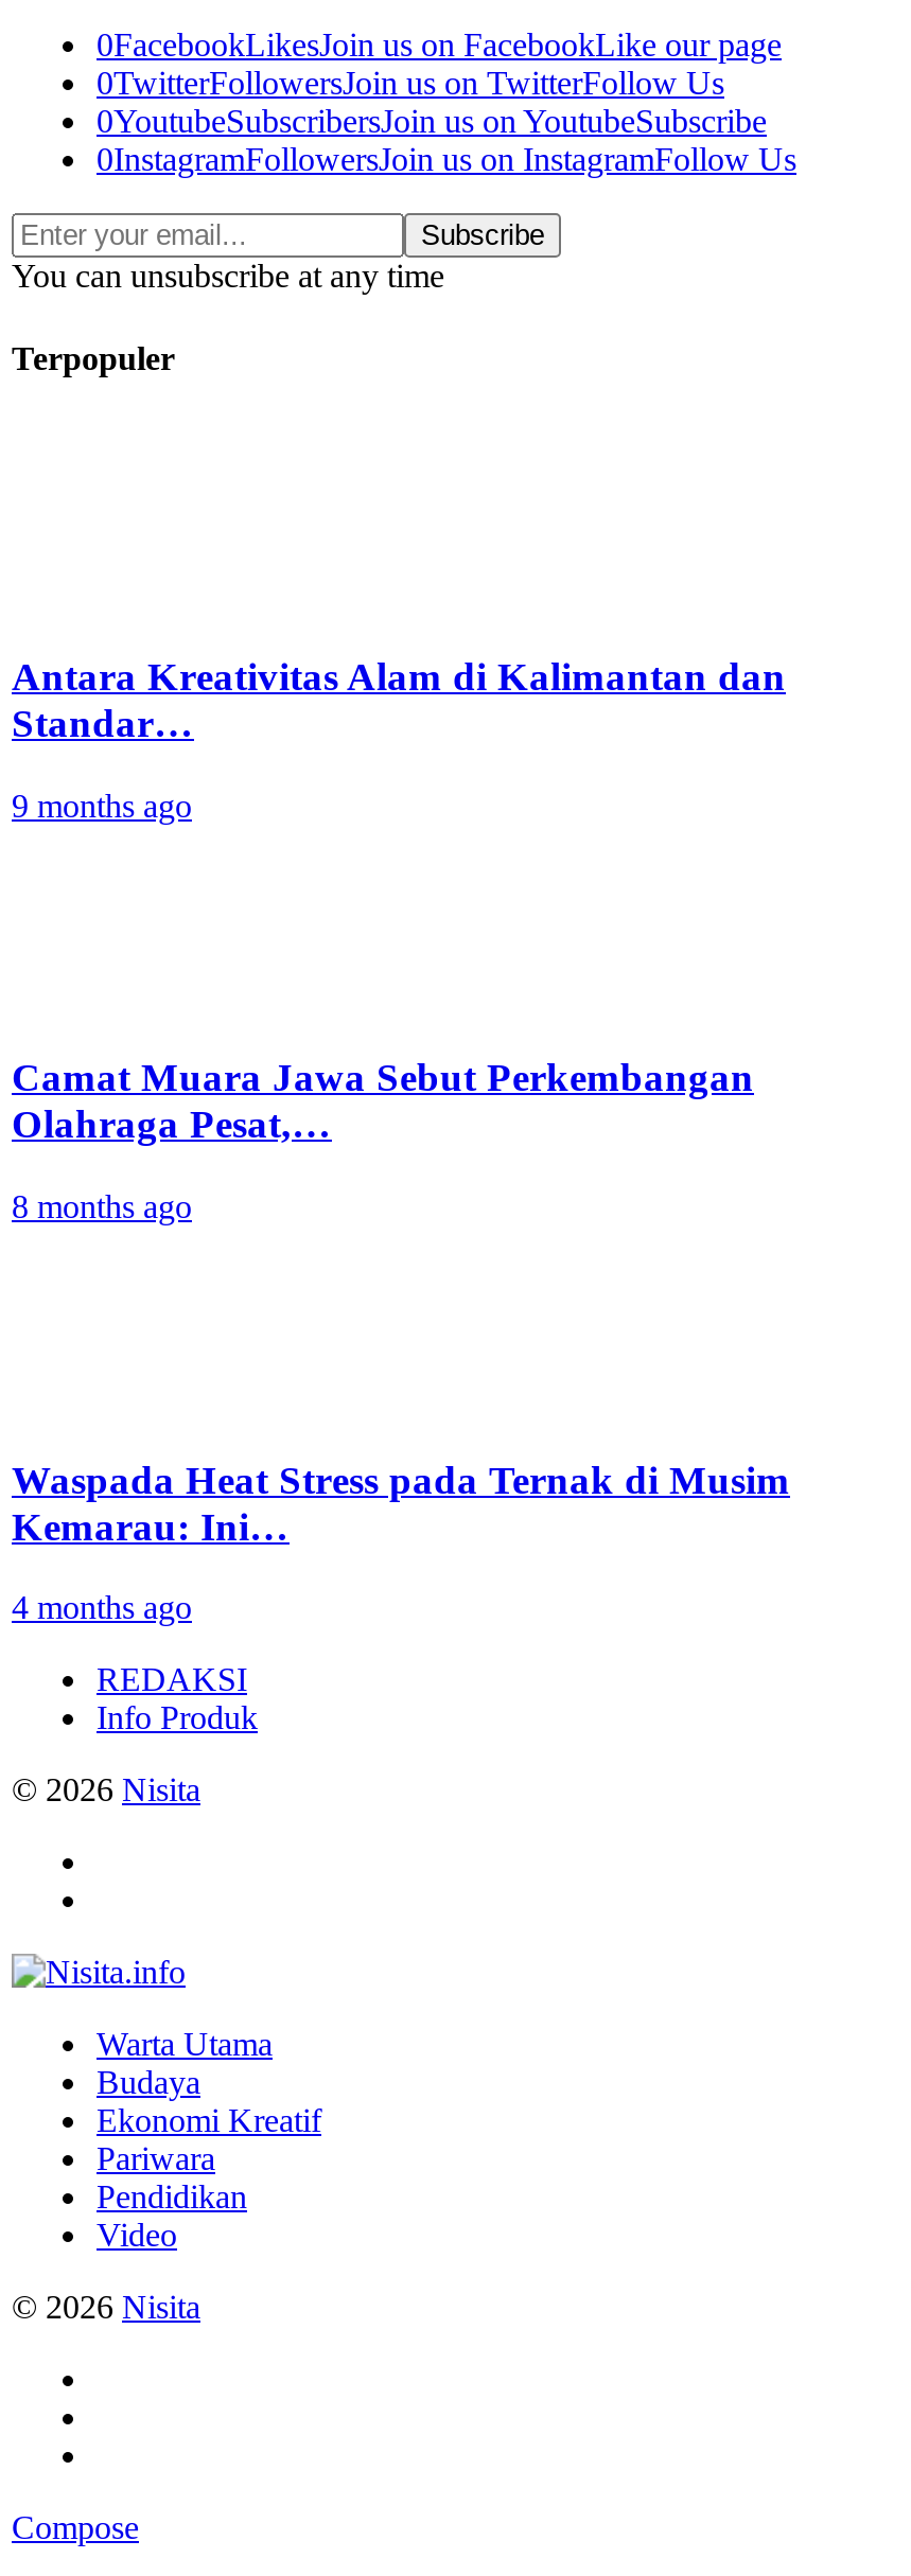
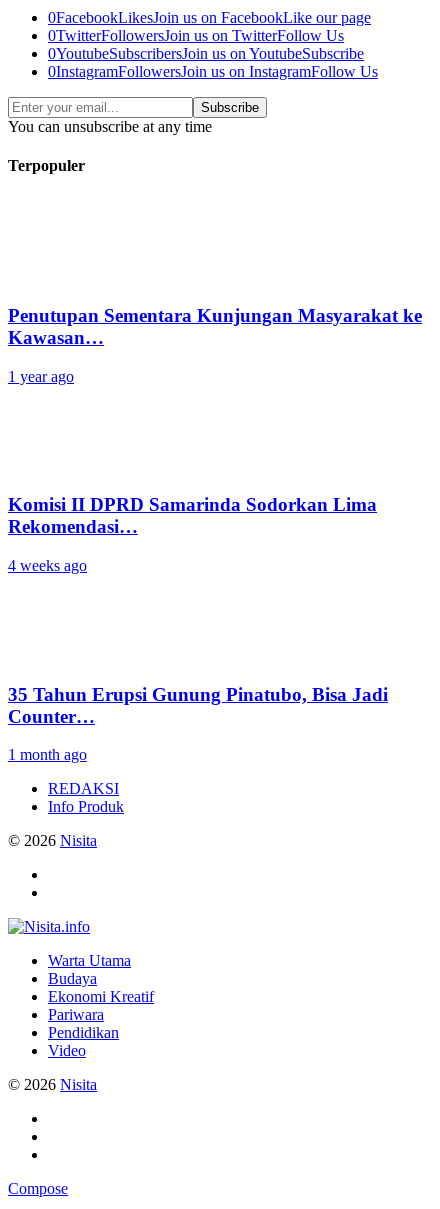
[12,654,786,745] Antara Kreativitas Alam di Kalimantan dan | Standar… -> [8,305,422,348] Penutupan Sementara Kunjungan Masyarakat ke | Kawasan…
[12,787,192,823] 9 months ago -> [8,367,74,384] 1 year ago
[12,1055,754,1146] Camat Muara Jawa Sebut Perkembangan | Olahraga Pesat,… -> [8,494,377,537] Komisi II DPRD Samarinda Sodorkan Lima | Rekomendasi…
[12,1188,192,1224] 8 months ago -> [8,557,87,574] 4 weeks ago
[12,1457,790,1548] Waspada Heat Stress pada Ternak di Musim | Kemarau: Ini… -> [8,684,388,727] 35 Tahun Erupsi Gunung Pinatubo, Bisa Jadi | Counter…
[12,1590,192,1626] 4 months ago -> [8,746,87,763] 1 month ago

